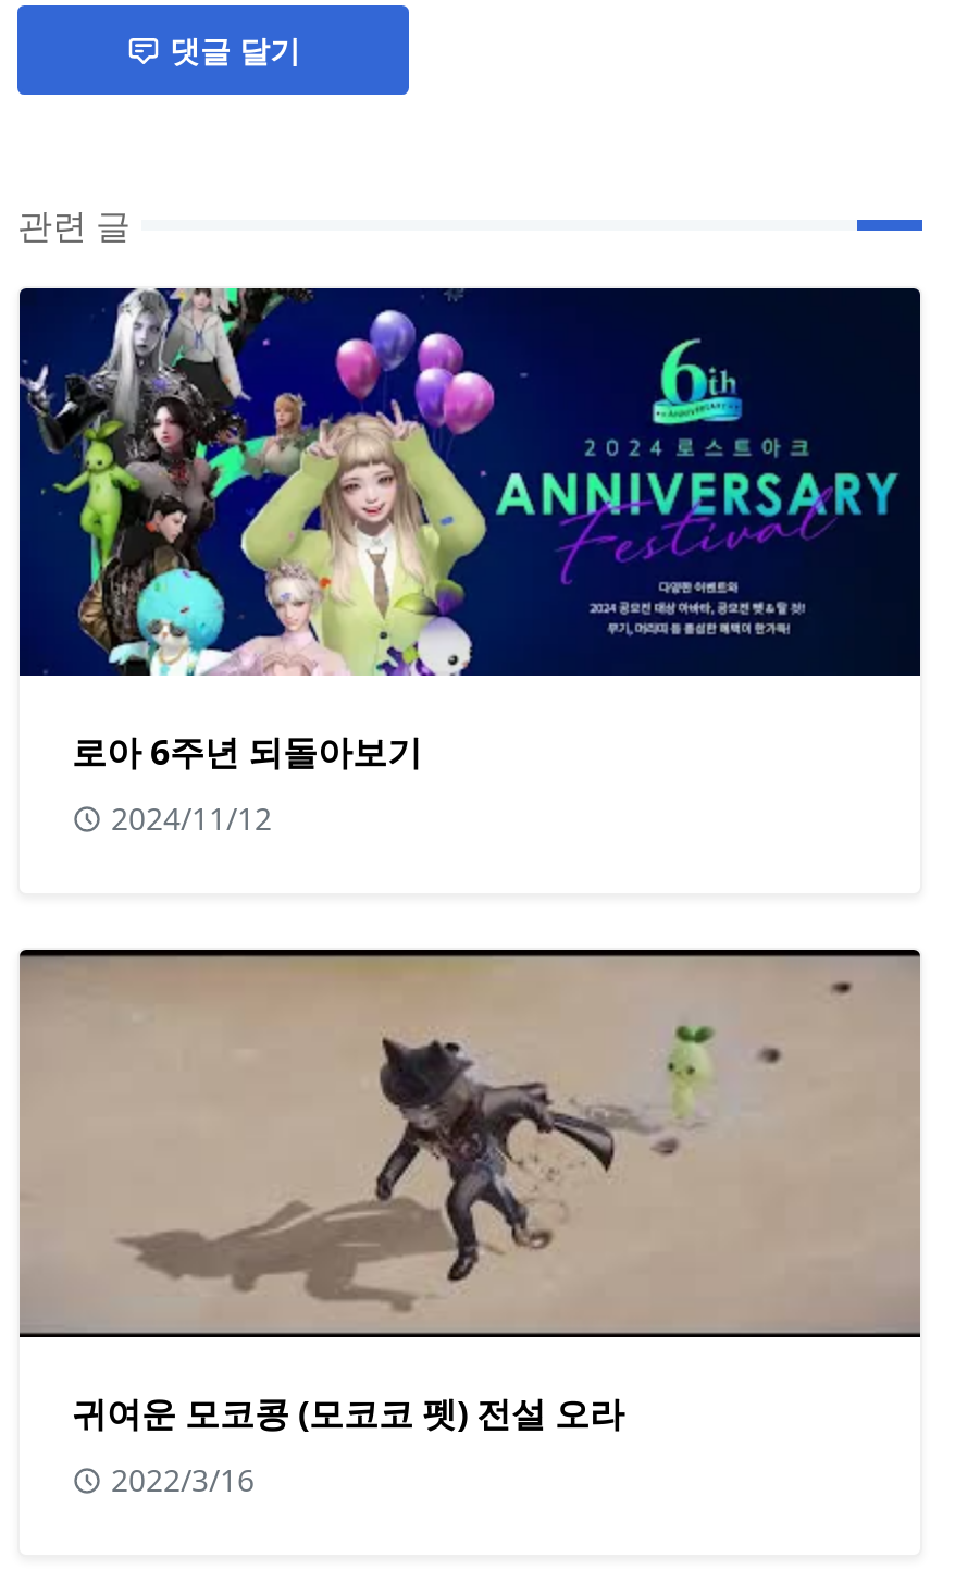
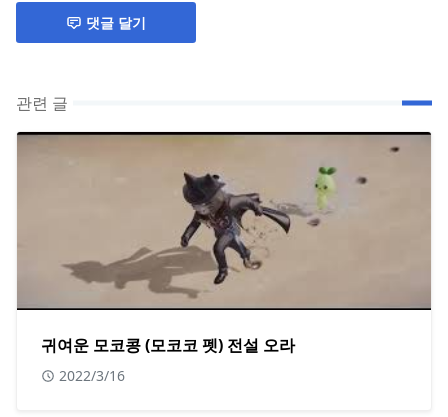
[17,286,920,839] [image] | 로아 6주년 되돌아보기 | 2024/11/12 -> none

